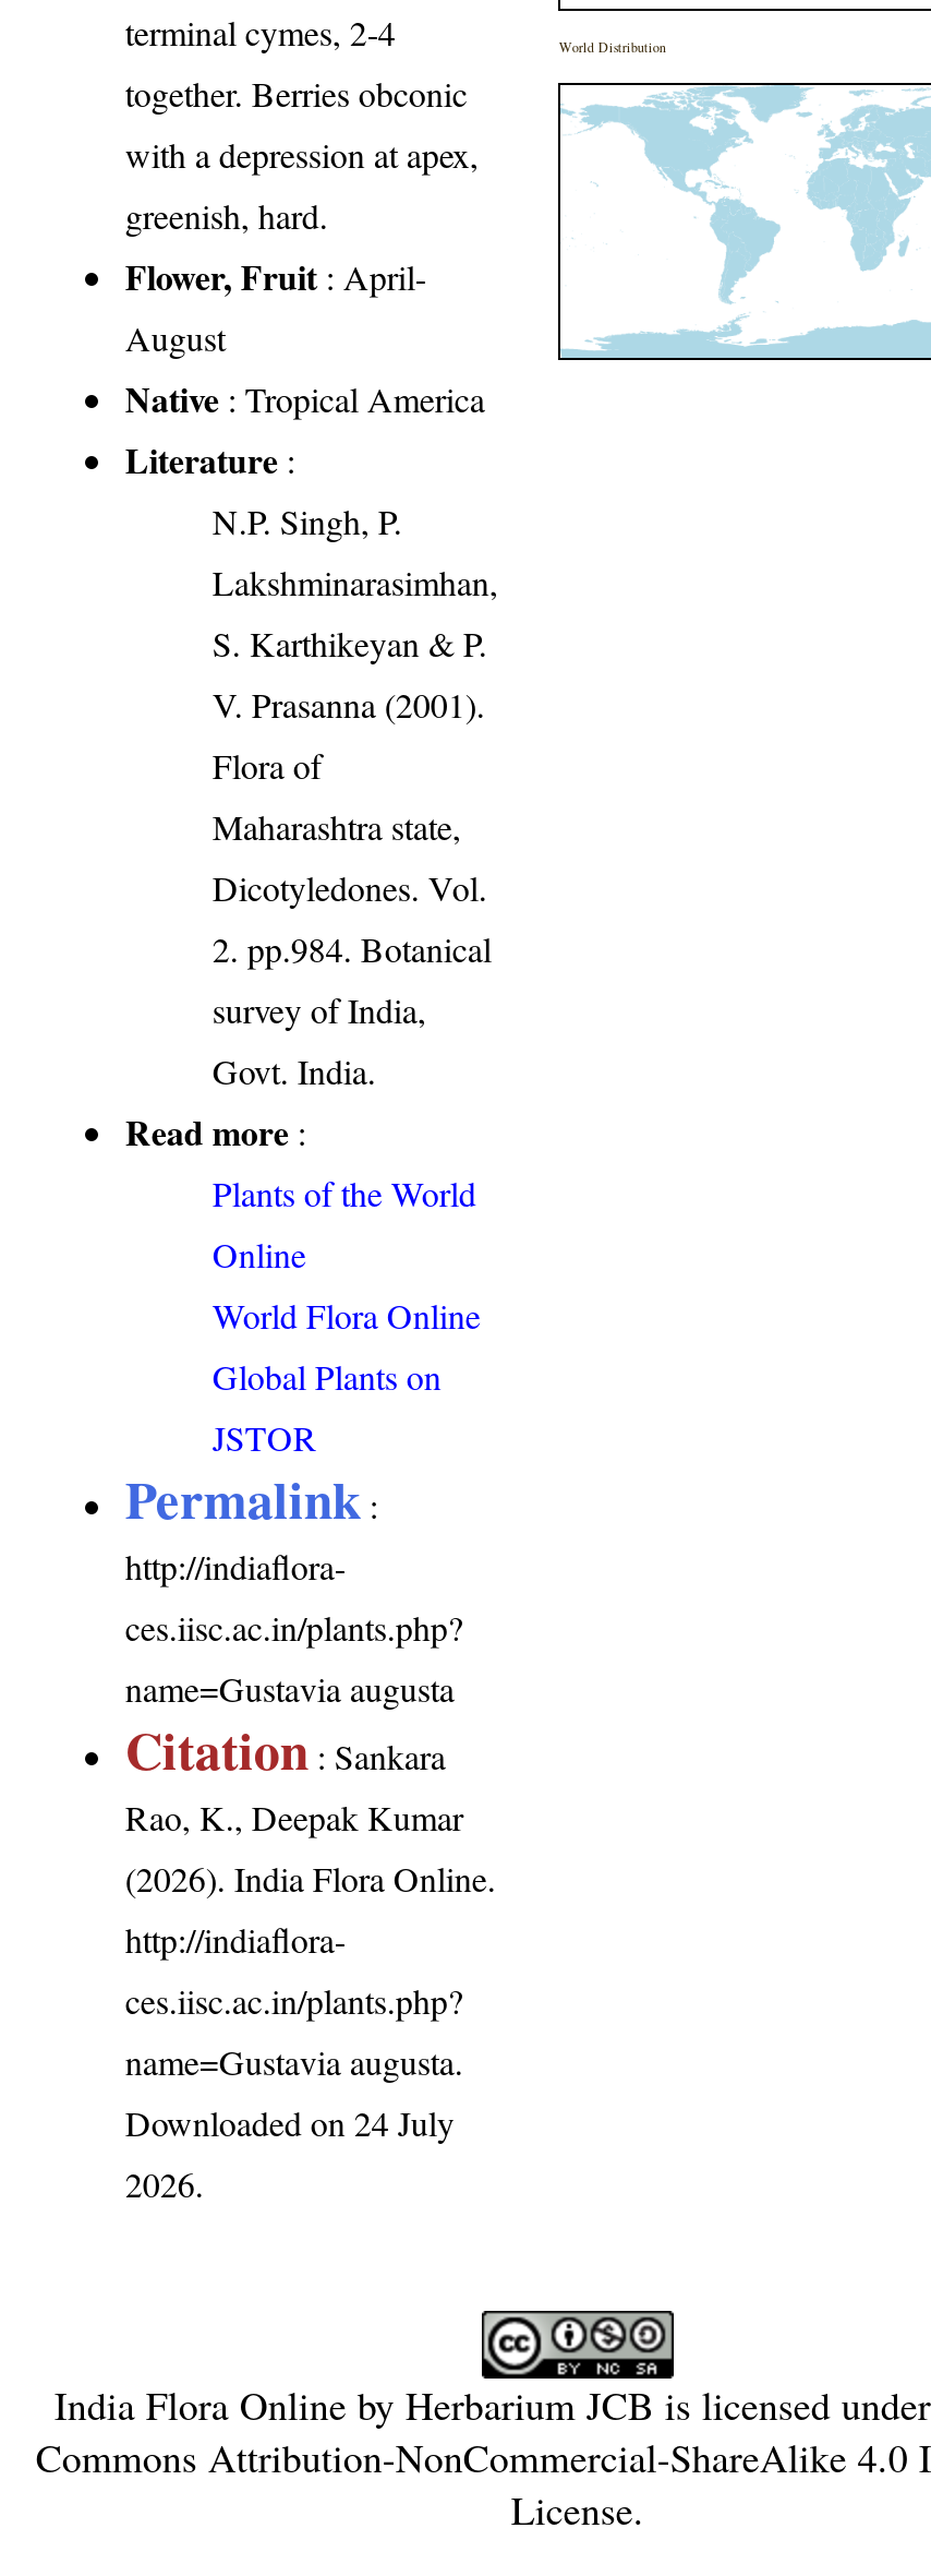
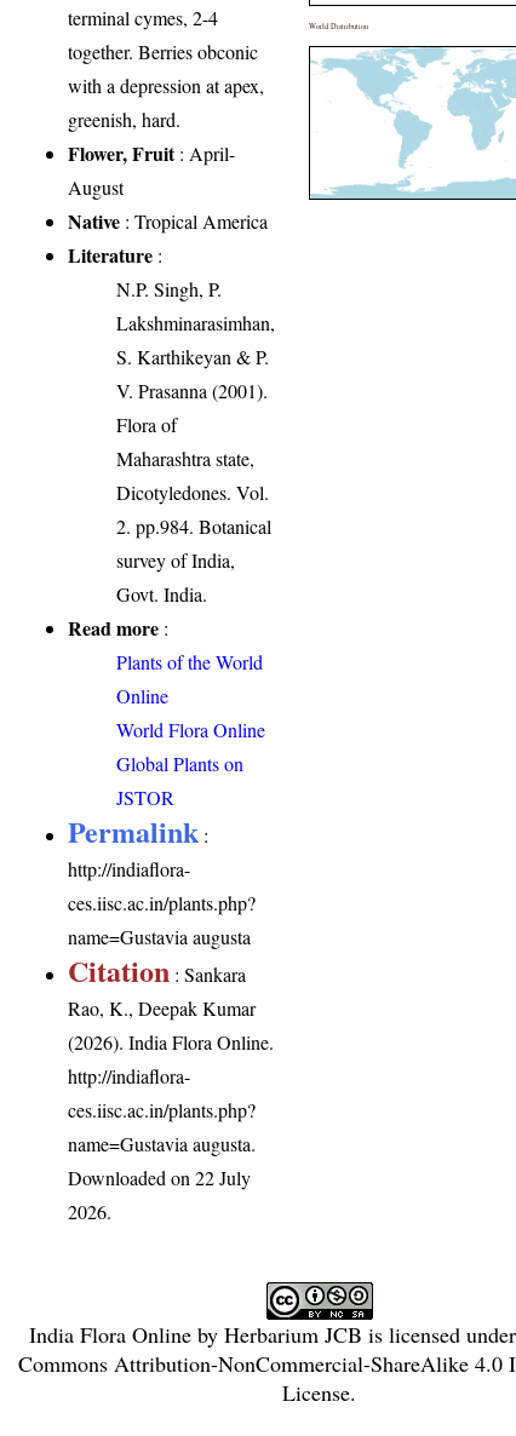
[125,2100,454,2145] Downloaded on 24 July -> [68,1165,251,1190] Downloaded on 22 July

